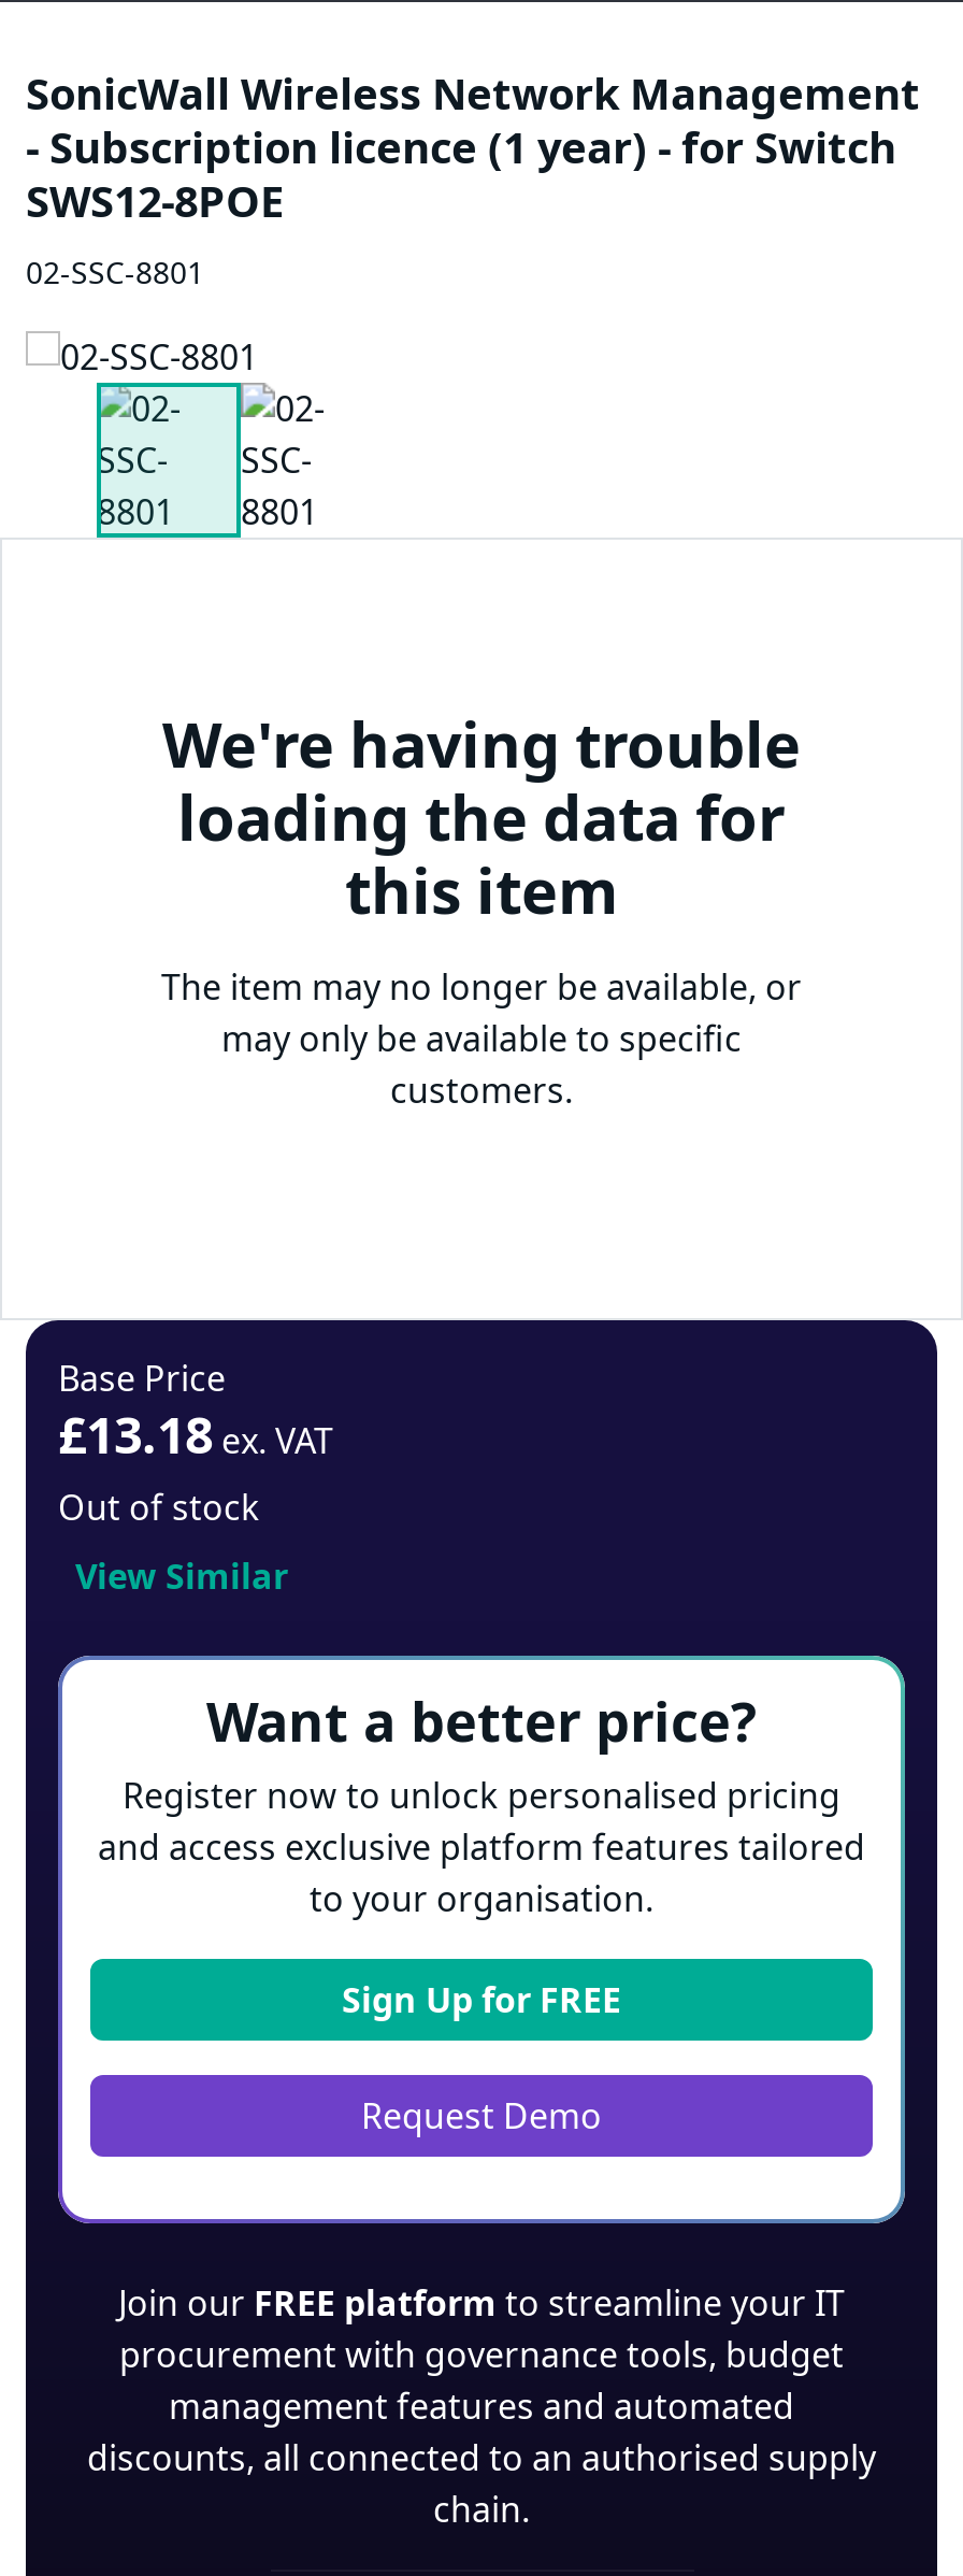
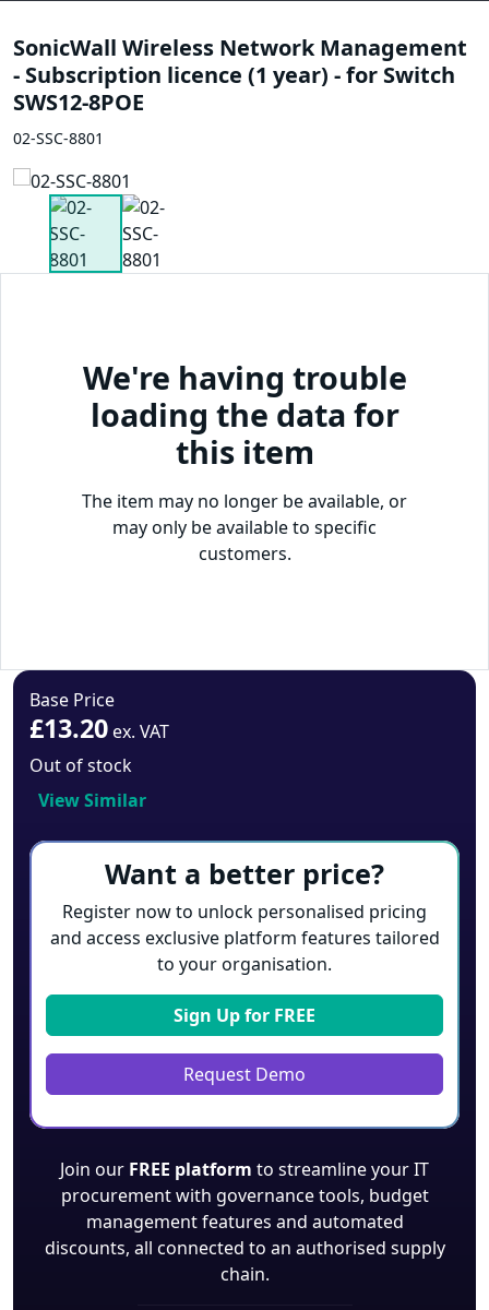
[58,1400,333,1469] £13.18 ex. VAT -> [29,711,169,746] £13.20 ex. VAT

